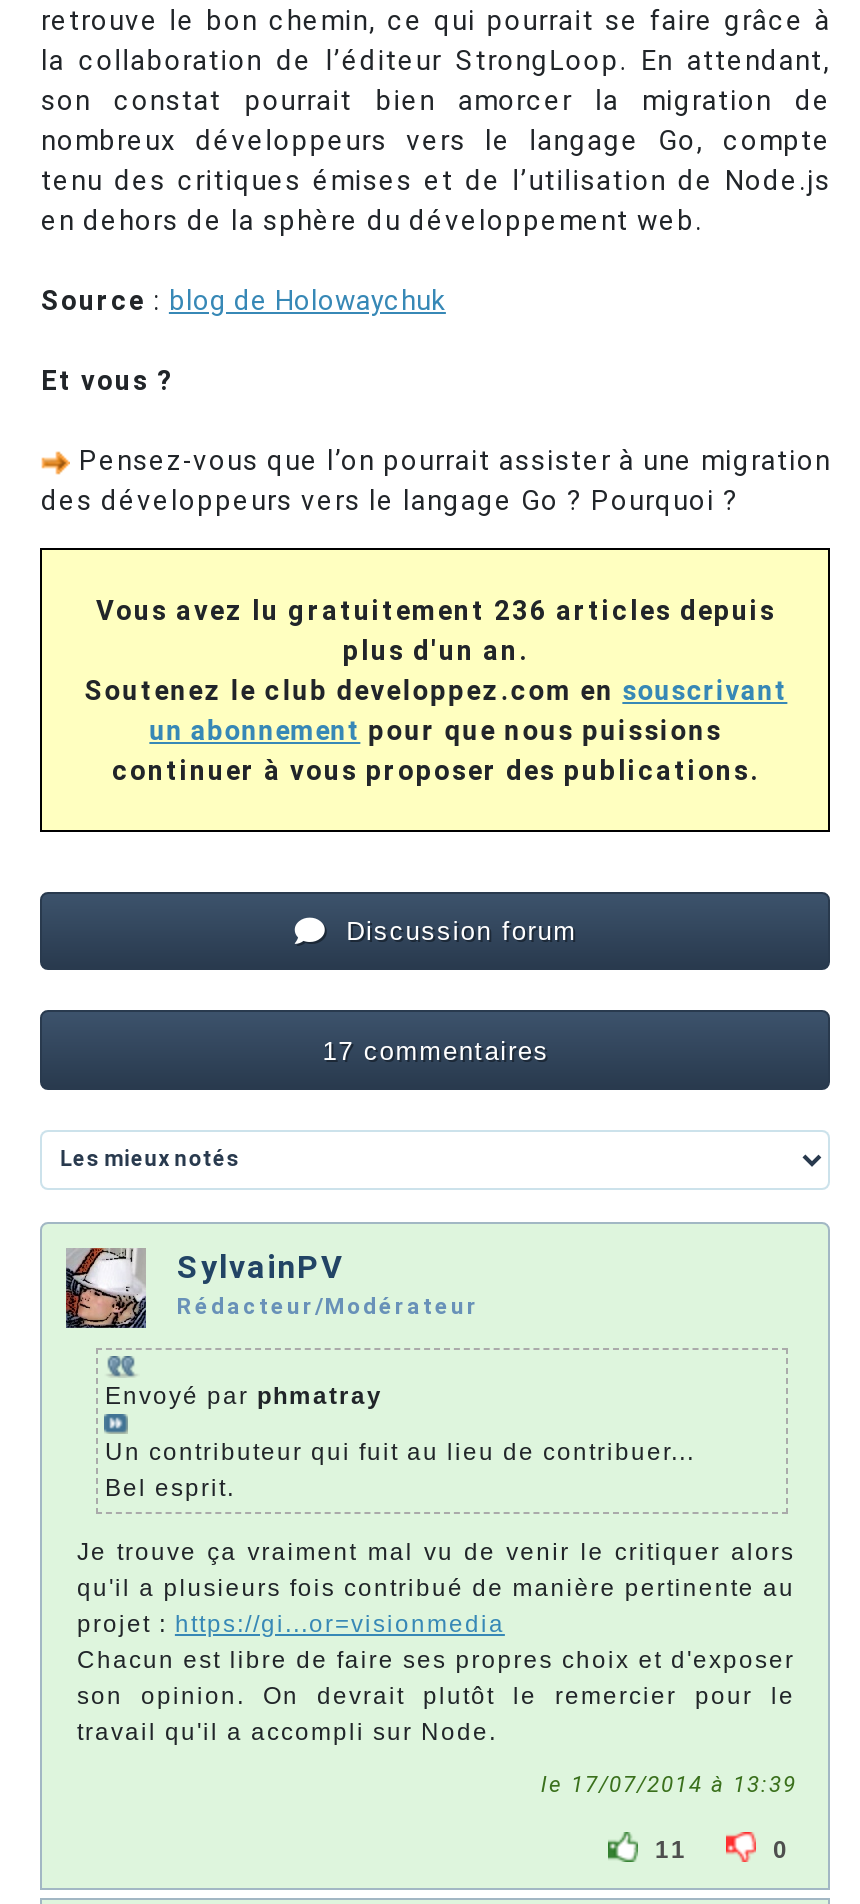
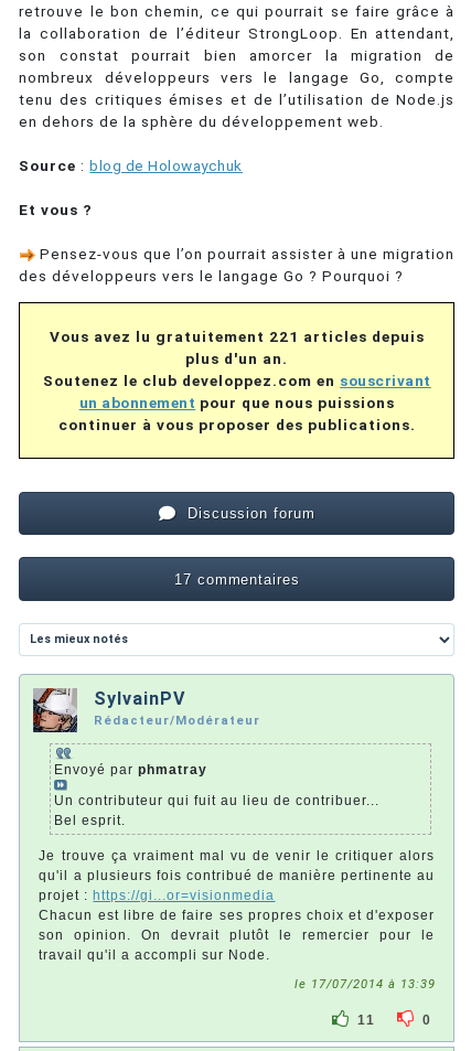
[96,594,776,626] Vous avez lu gratuitement 236 articles depuis -> [50,328,425,345] Vous avez lu gratuitement 221 articles depuis

